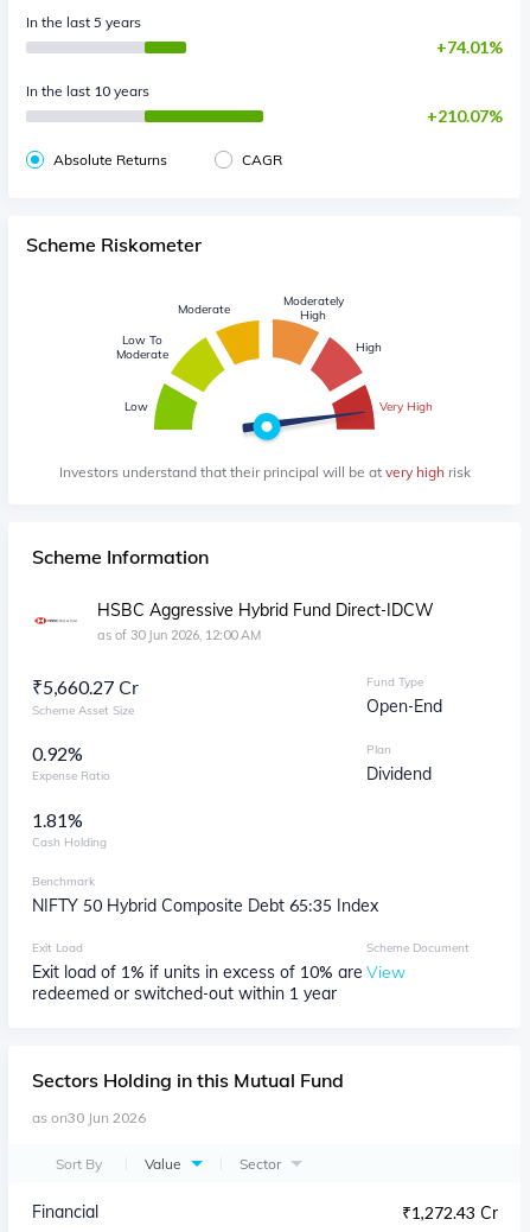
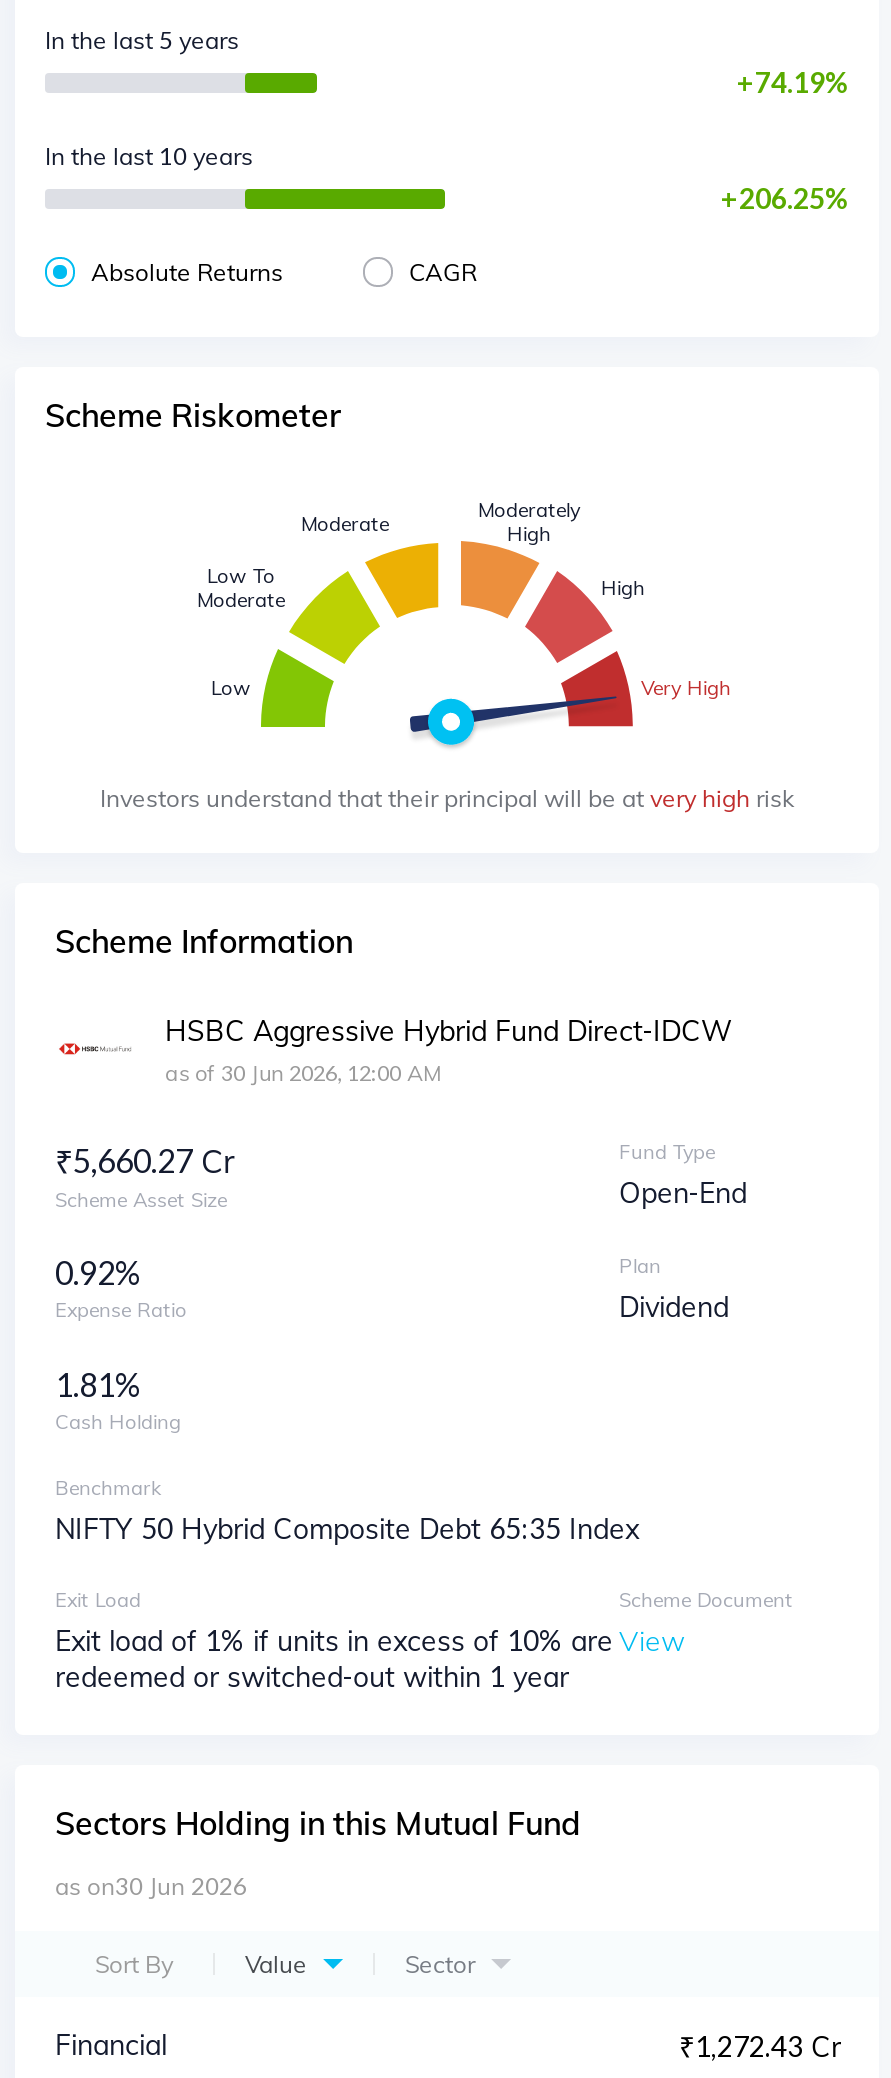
[447,37,503,58] 74.01% -> [755,65,849,101] 74.19%
[438,106,503,127] 210.07% -> [739,181,849,217] 206.25%

